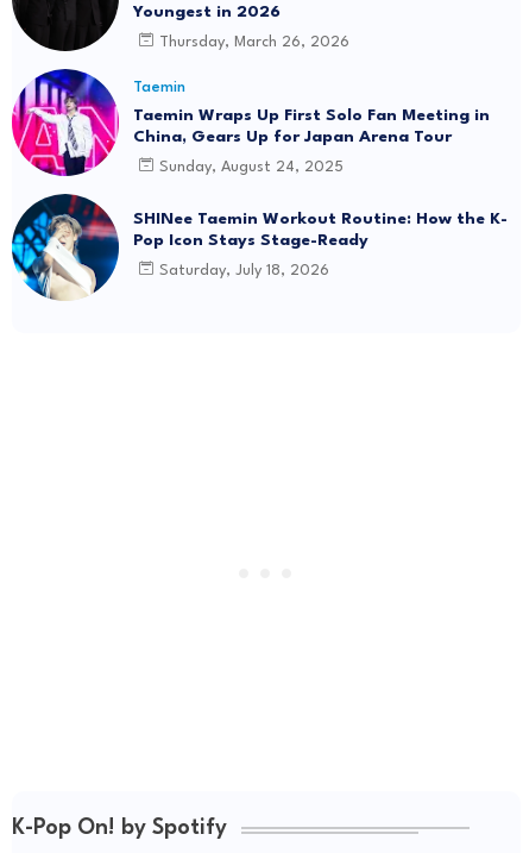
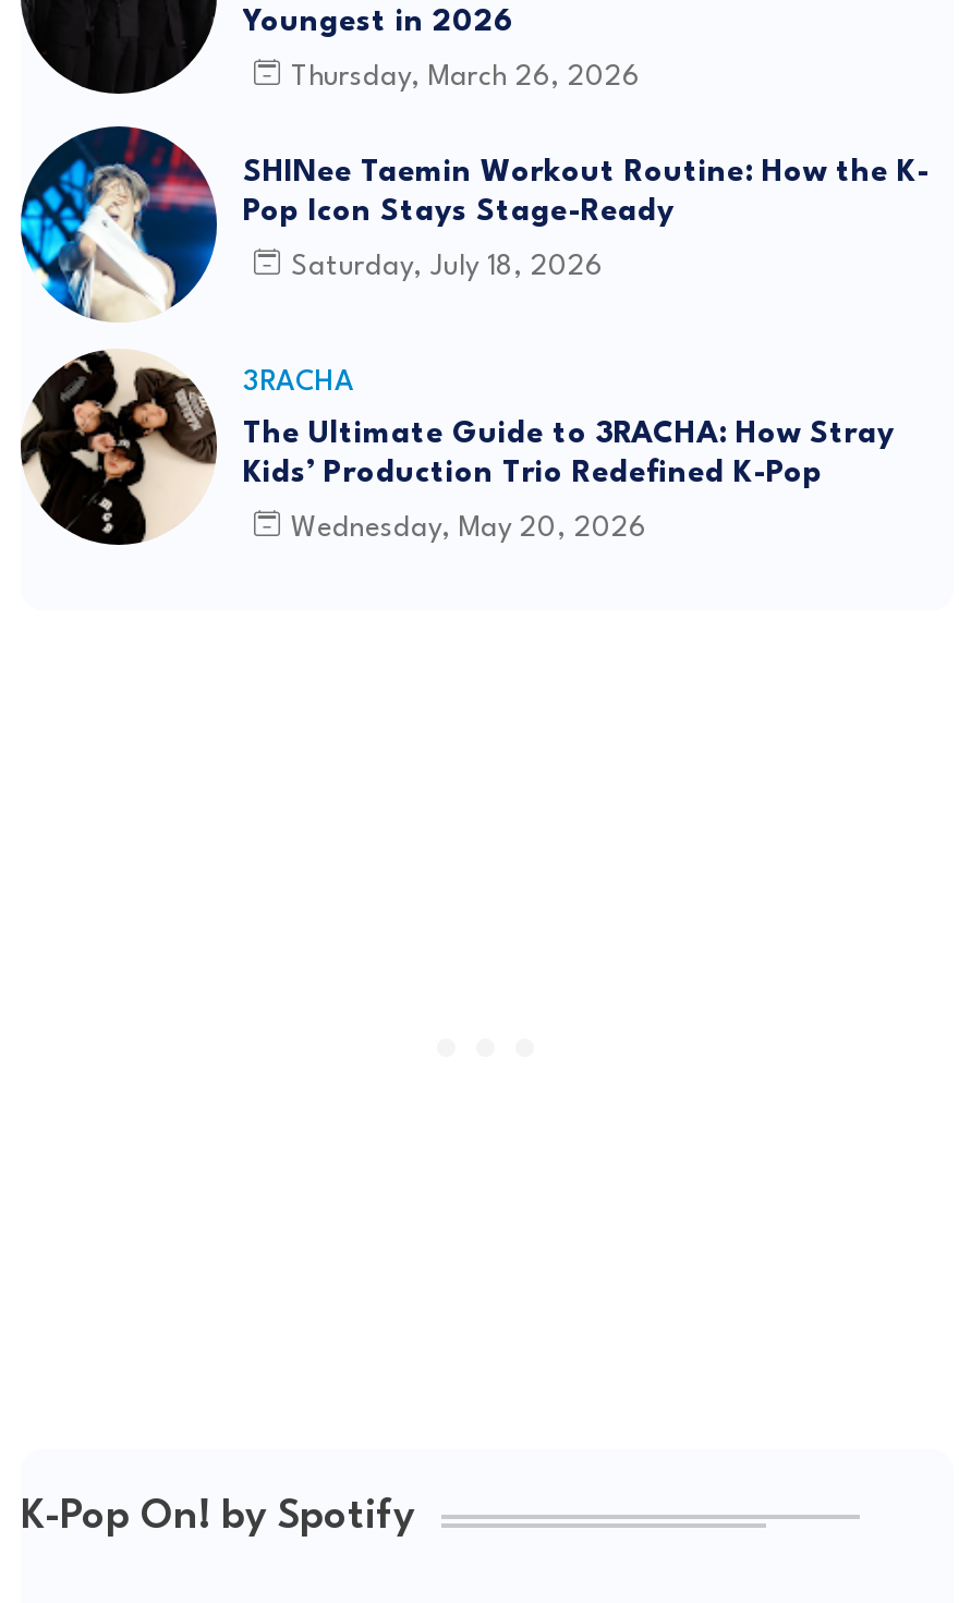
[11,69,490,177] [image] | Taemin | Taemin Wraps Up First Solo Fan Meeting in | China, Gears Up for Japan Arena Tour | Sunday, August 24, 2025 -> none
moved [10,193,508,302] -> [16,124,930,325]: [image] | SHINee Taemin Workout Routine: How the K- | Pop Icon Stays Stage-Ready | Saturday, July 18, 2026
none -> [19,349,895,547] [image] | 3RACHA | The Ultimate Guide to 3RACHA: How Stray | Kids’ Production Trio Redefined K-Pop | Wednesday, May 20, 2026

